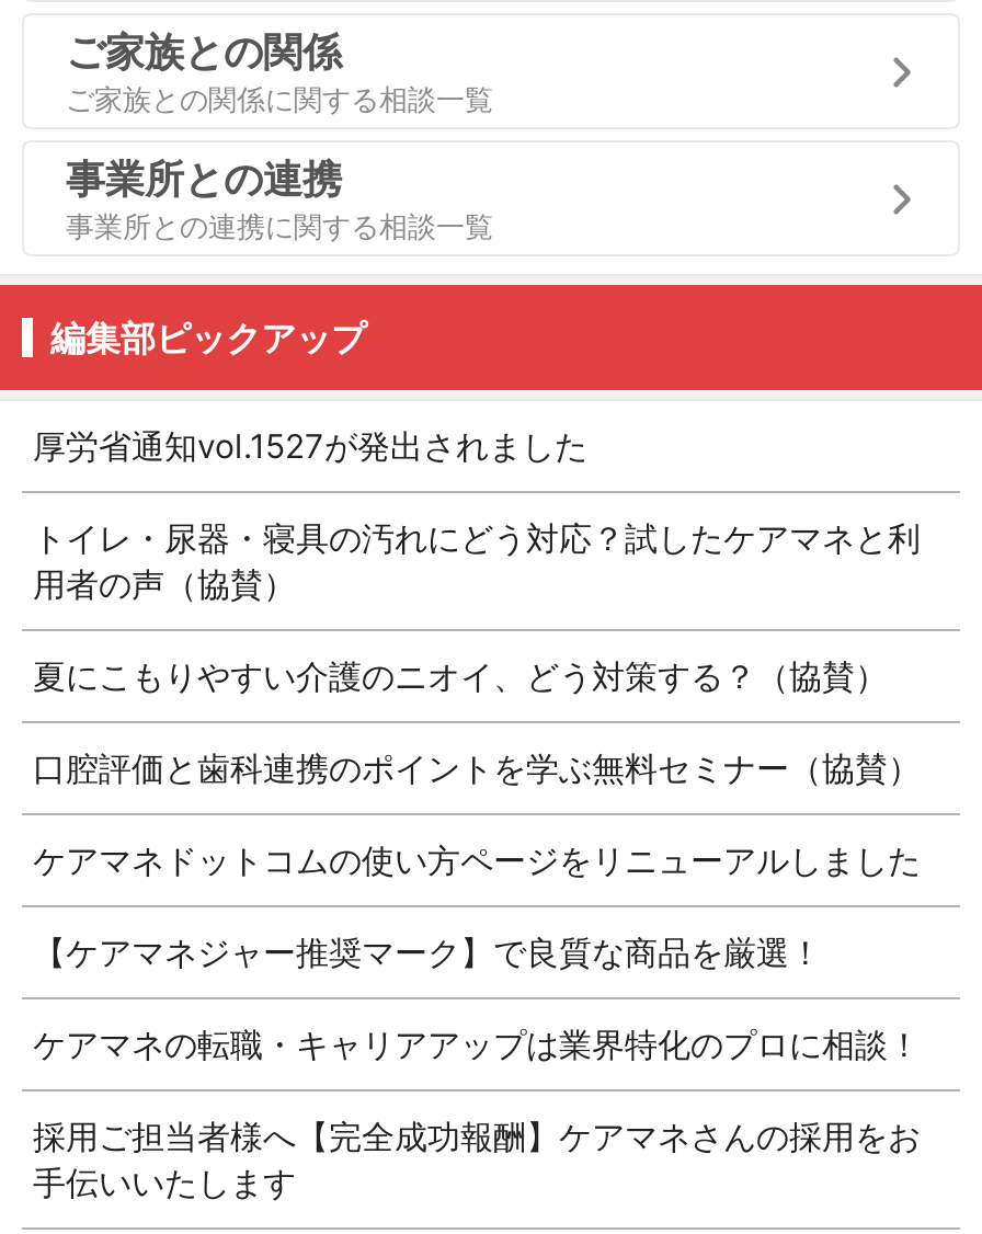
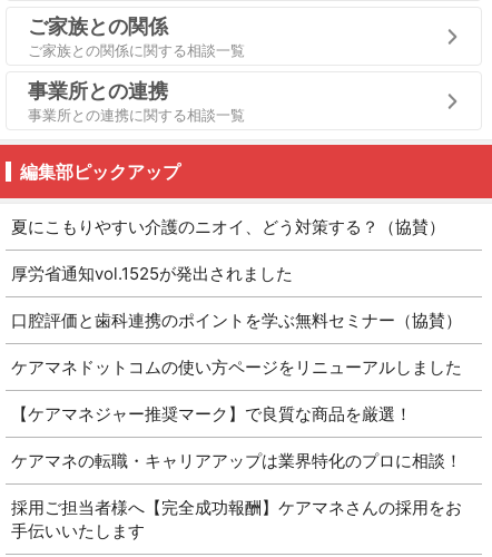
[33,425,921,605] 厚労省通知vol.1527が発出されました | トイレ・尿器・寝具の汚れにどう対応？試したケアマネと利 | 用者の声（協賛） -> none
moved [33,655,888,697] -> [11,216,445,237]: 夏にこもりやすい介護のニオイ、どう対策する？（協賛）
none -> [11,263,293,284] 厚労省通知vol.1525が発出されました

